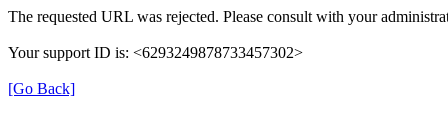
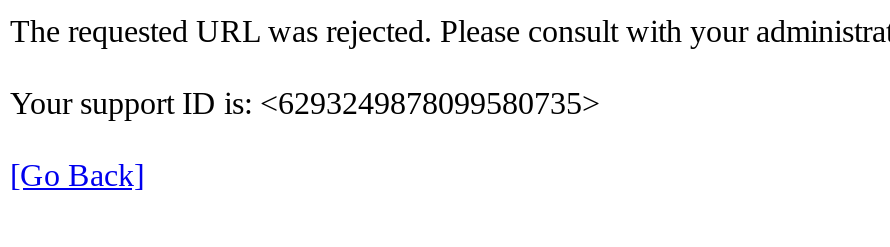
[8,44,303,61] Your support ID is: <6293249878733457302> -> [10,86,600,120] Your support ID is: <6293249878099580735>

